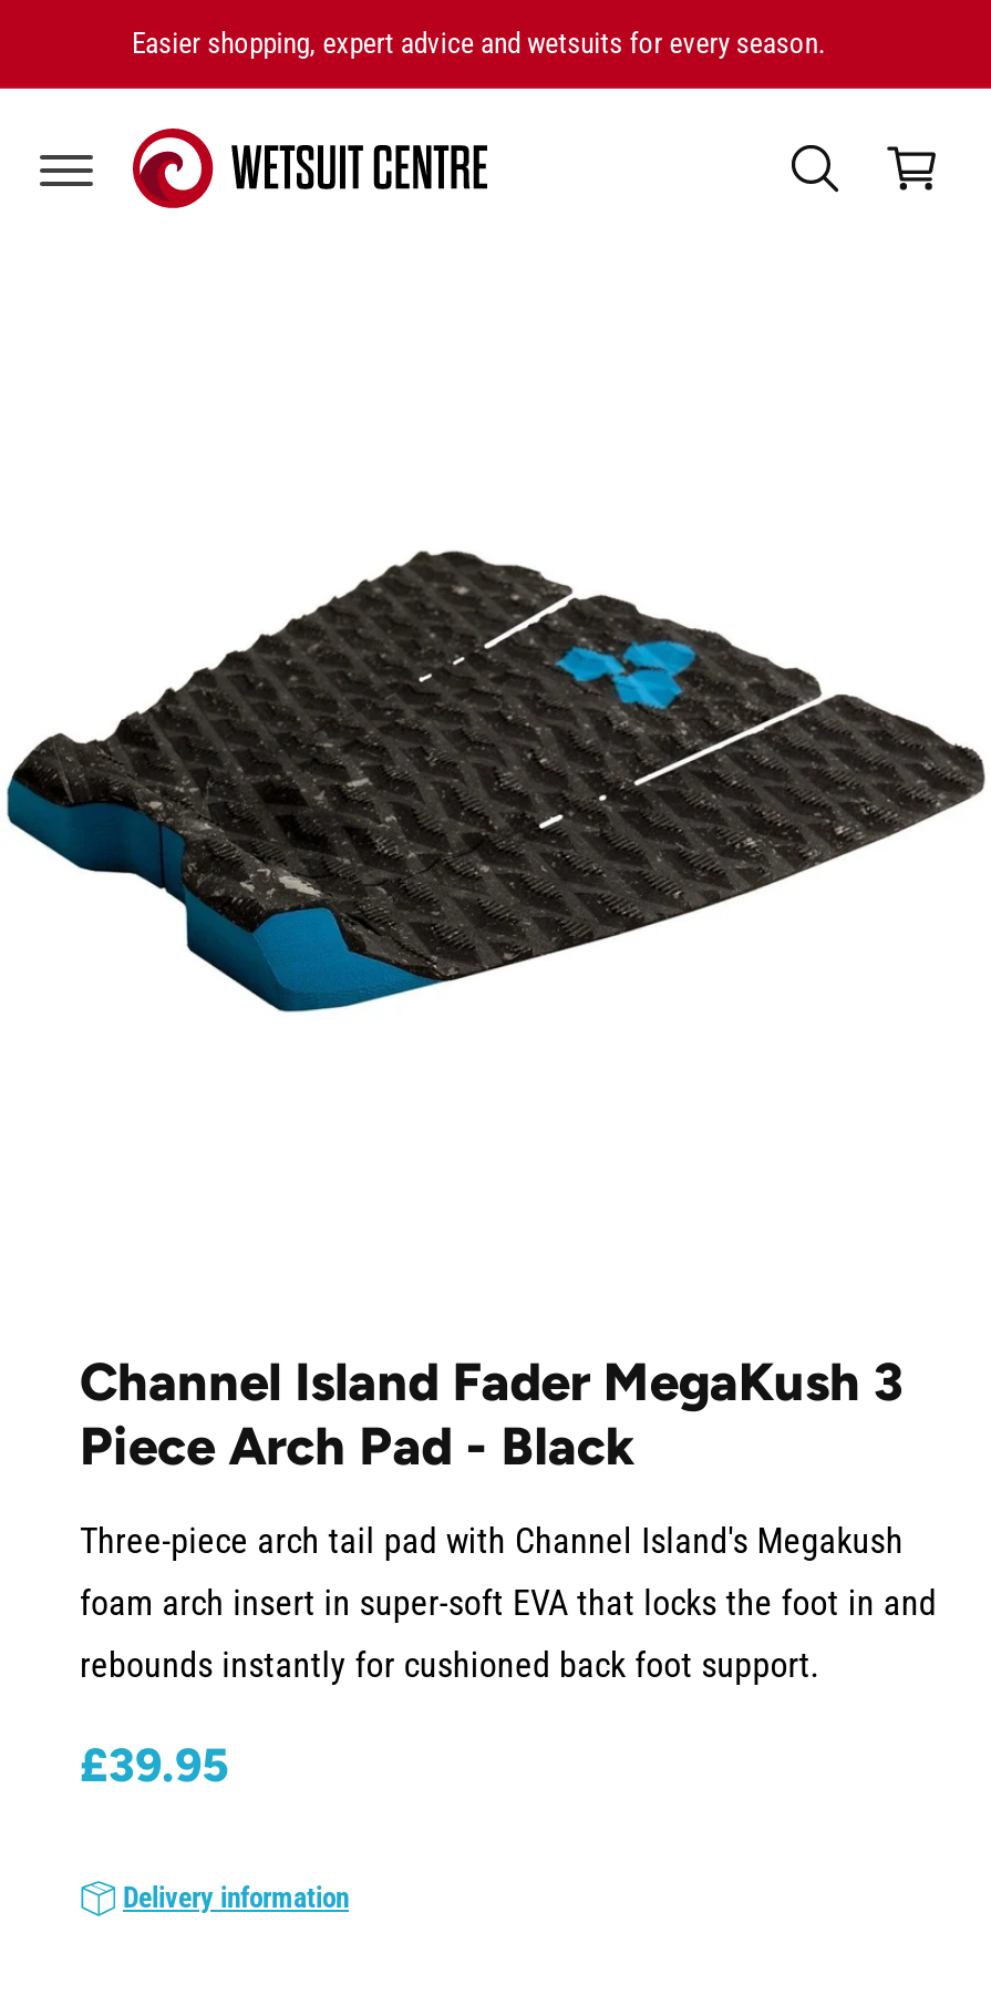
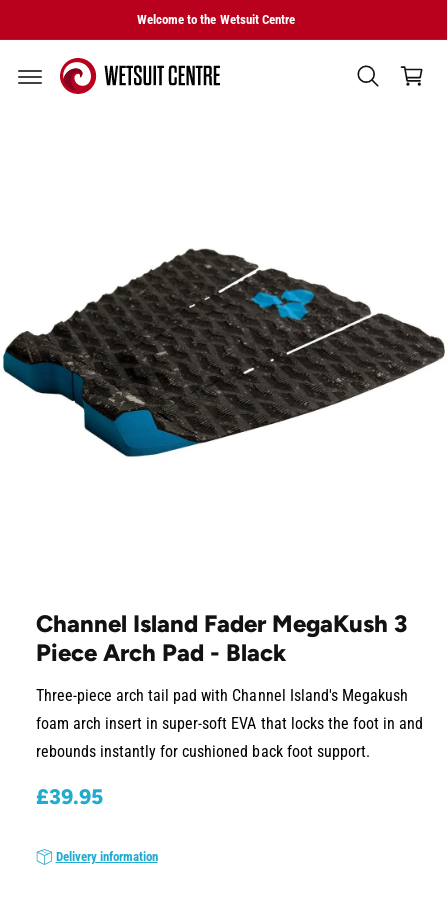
[132,27,825,60] Easier shopping, expert advice and wetsuits for every season. -> [137,12,295,27] Welcome to the Wetsuit Centre

